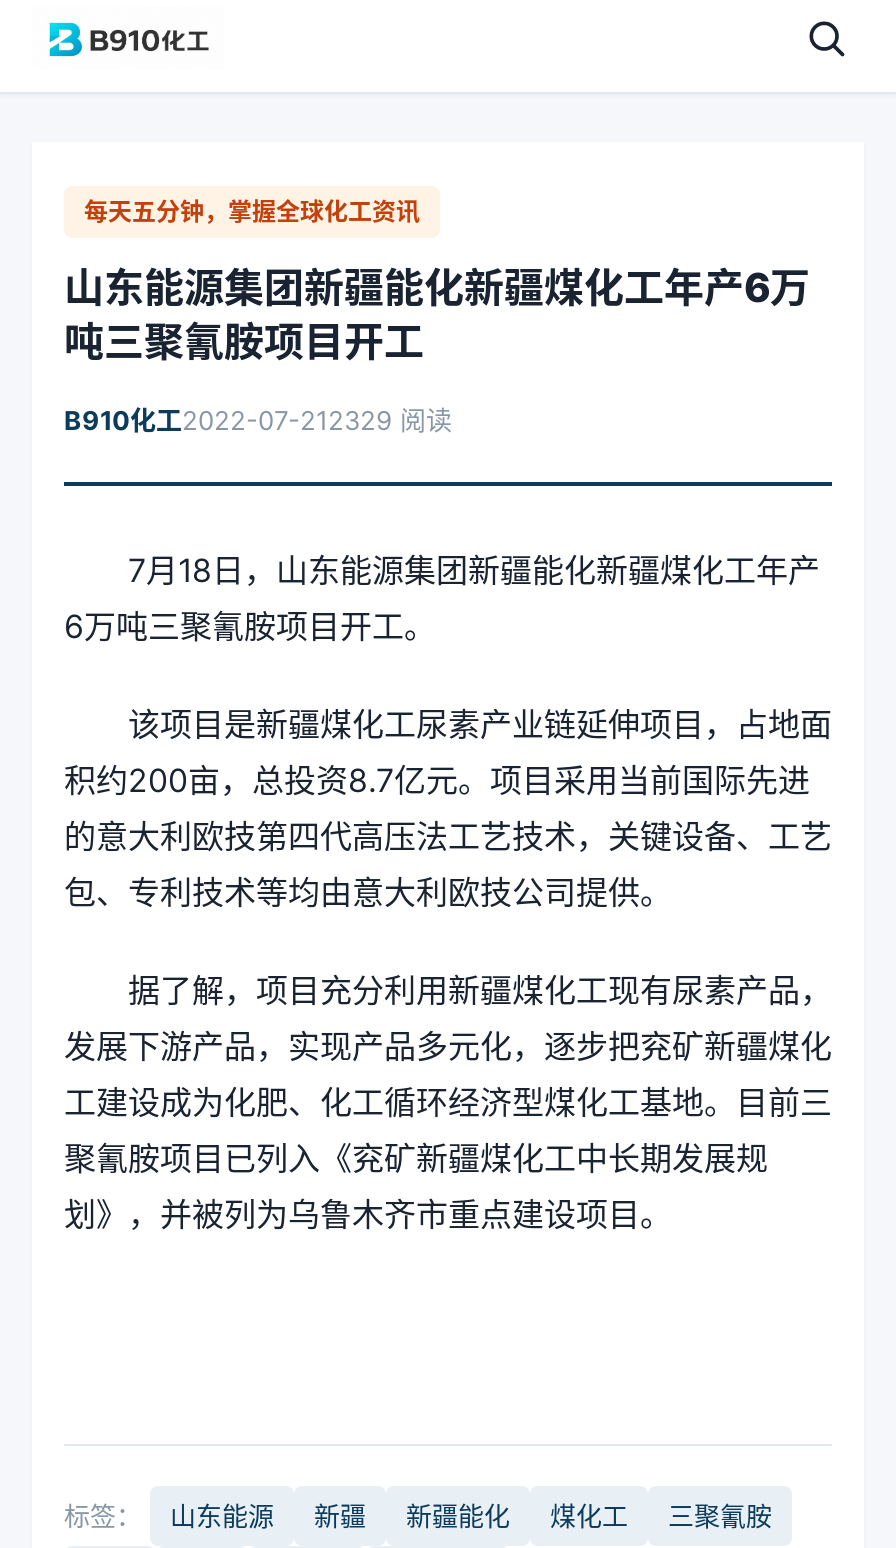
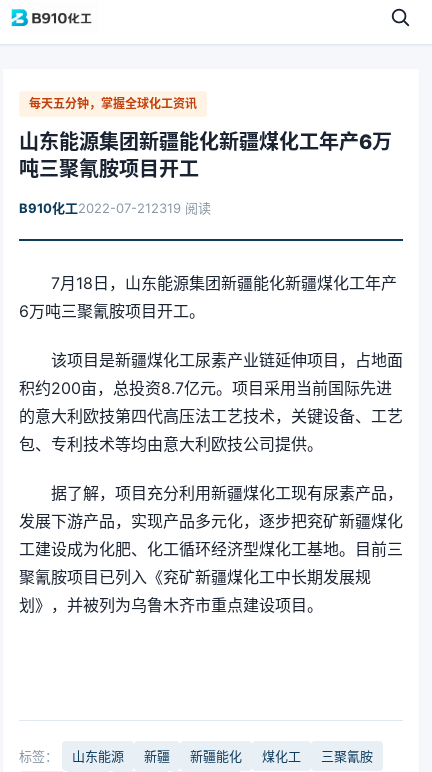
[64,404,452,436] B910化工2022-07-21 2329 阅读 -> [19,200,211,216] B910化工2022-07-21 2319 阅读

